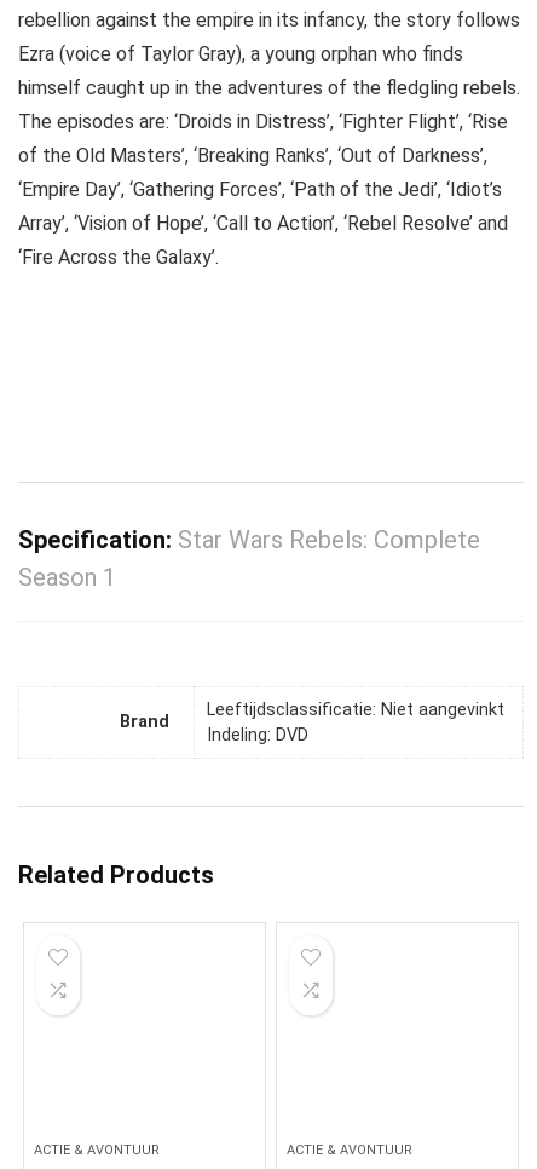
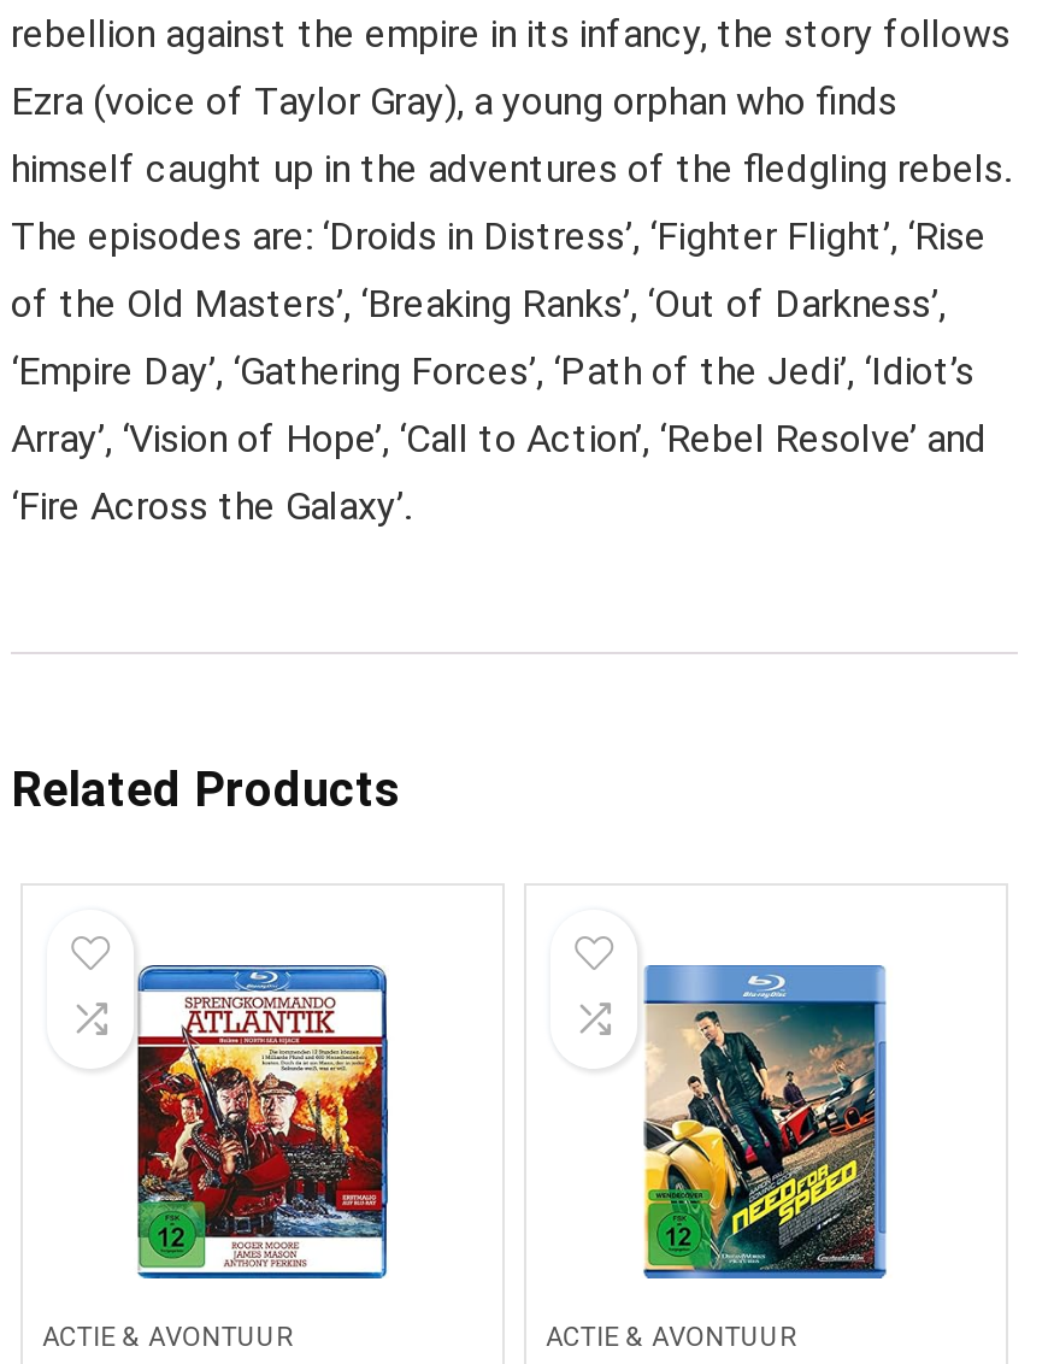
[18,525,480,592] Specification: Star Wars Rebels: Complete | Season 1 -> none
[207,700,504,746] Leeftijdsclassificatie: Niet aangevinkt | Indeling: DVD -> none
[120,712,169,733] Brand -> none
none -> [134,963,391,1281] [image]
none -> [642,963,888,1281] [image]

